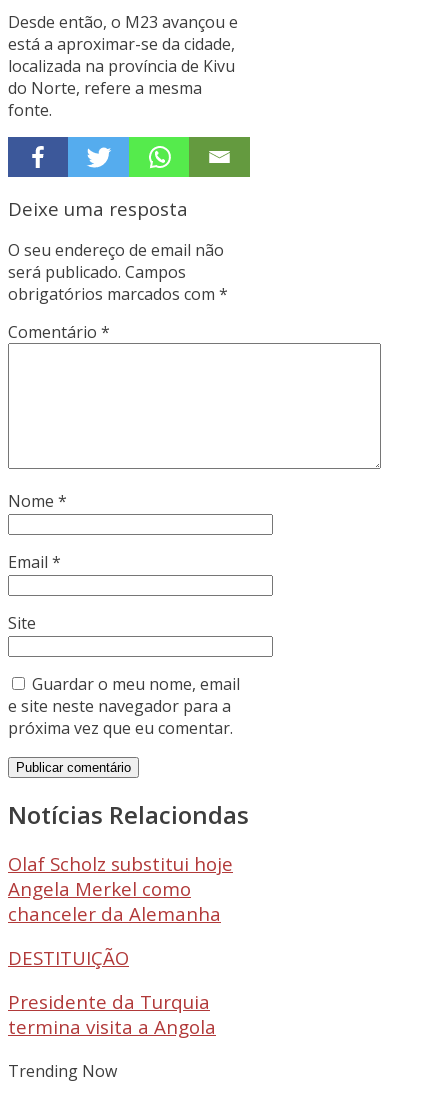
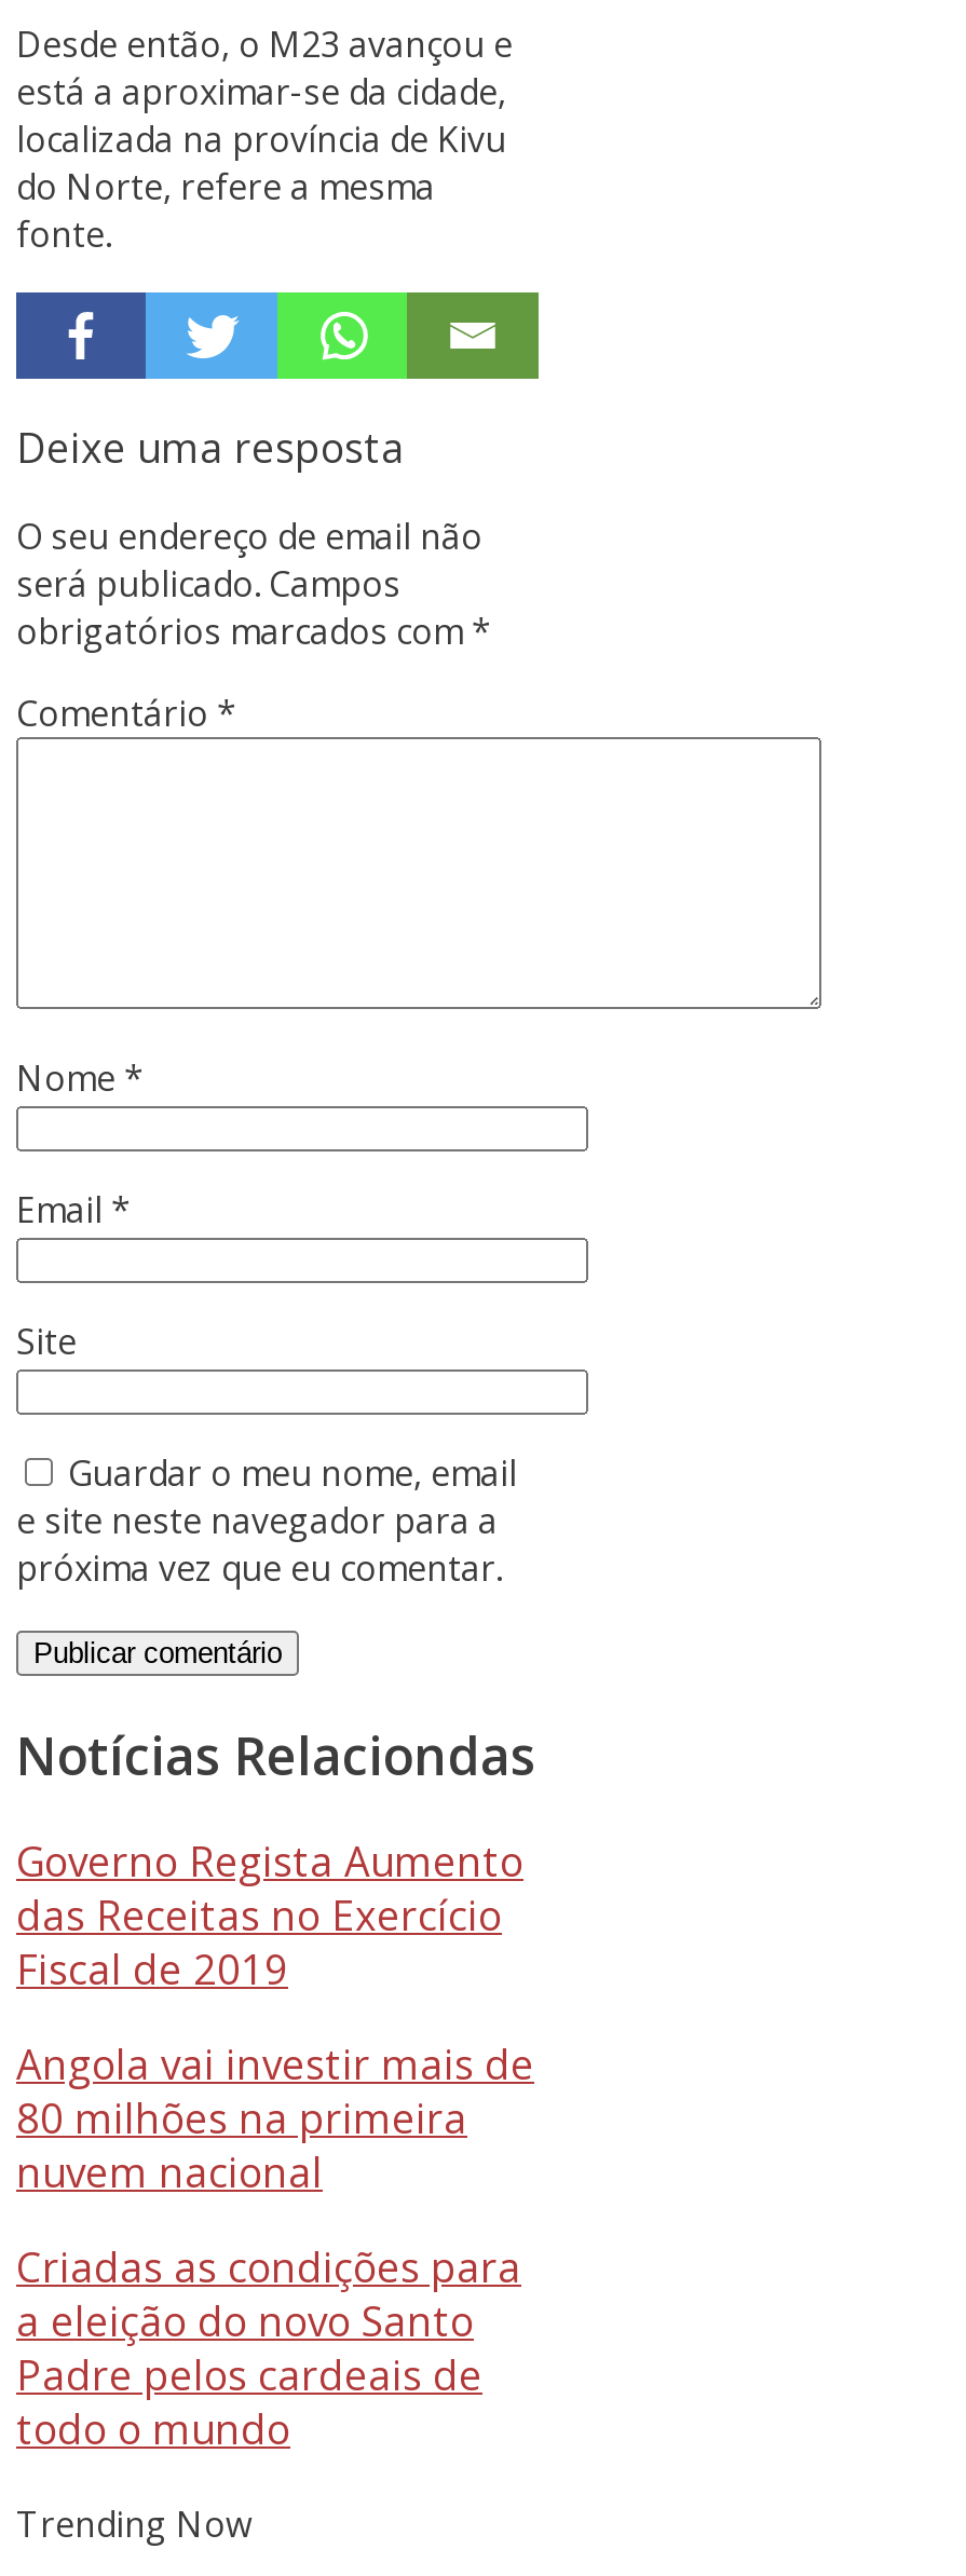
[8,851,233,926] Olaf Scholz substitui hoje | Angela Merkel como | chanceler da Alemanha -> [16,1834,523,1996] Governo Regista Aumento | das Receitas no Exercício | Fiscal de 2019
[8,945,129,970] DESTITUIÇÃO -> [16,2036,534,2198] Angola vai investir mais de | 80 milhões na primeira | nuvem nacional
[8,989,216,1039] Presidente da Turquia | termina visita a Angola -> [16,2239,521,2454] Criadas as condições para | a eleição do novo Santo | Padre pelos cardeais de | todo o mundo

